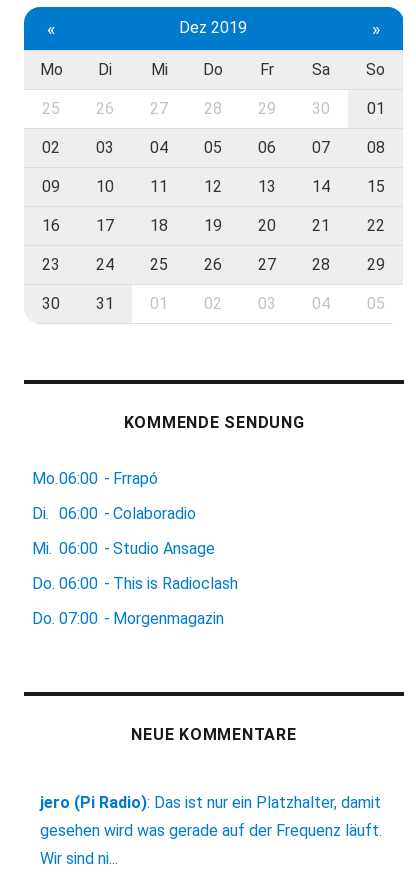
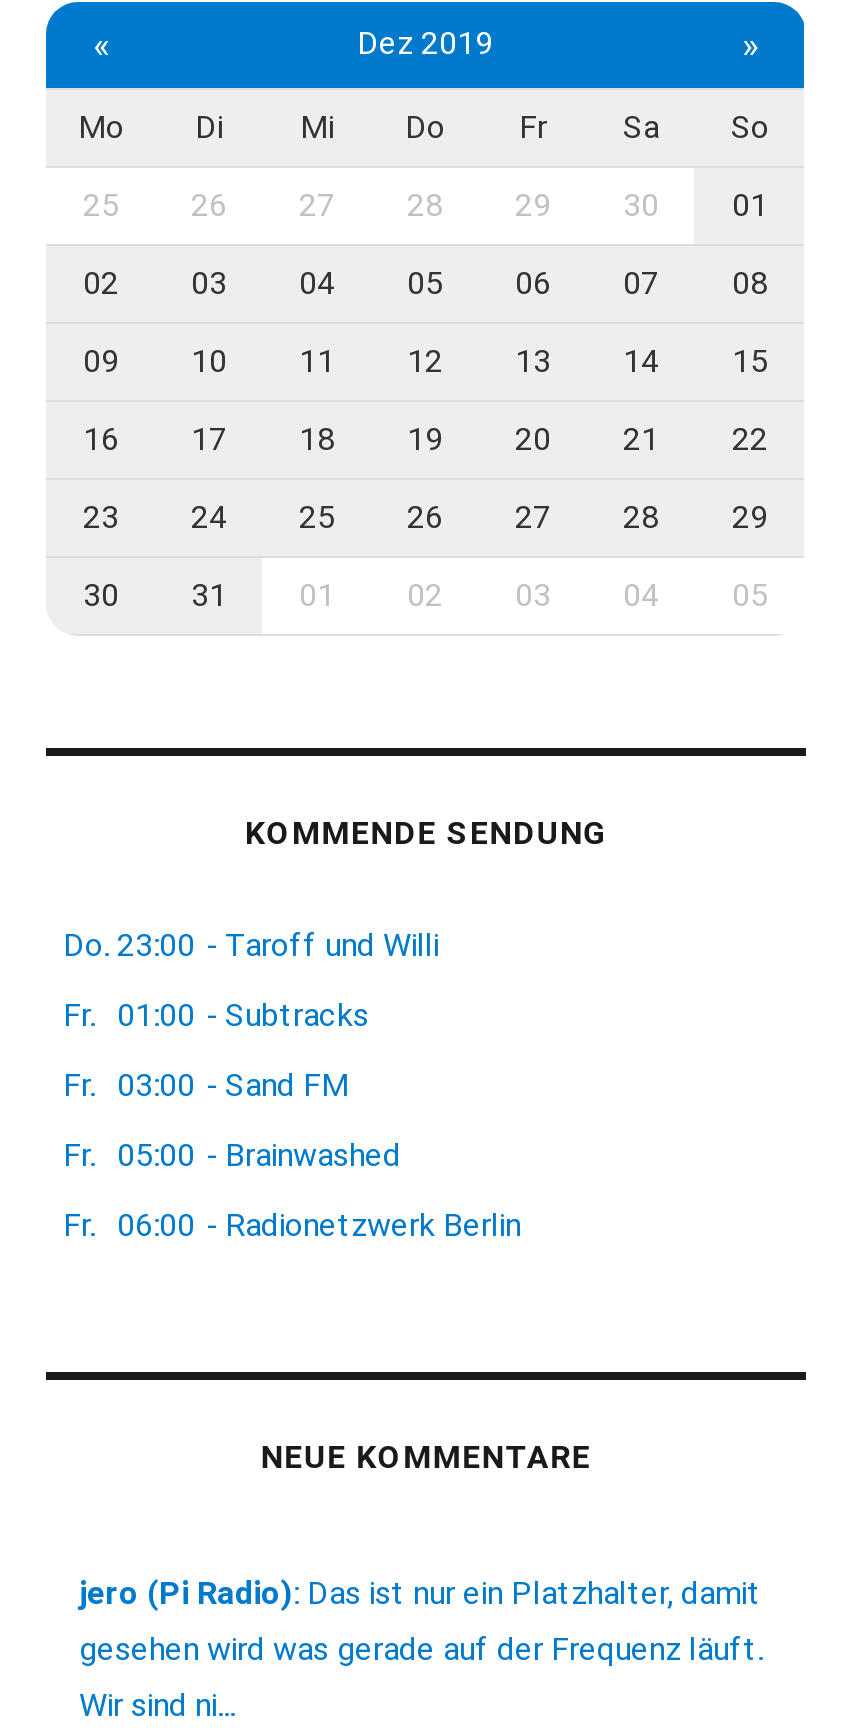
[32,469,158,488] Mo.06:00 - Frrapó -> [63,926,439,964] Do. 23:00 - Taroff und Willi
[32,504,196,523] Di. 06:00 - Colaboradio -> [63,996,369,1034] Fr. 01:00 - Subtracks
[32,539,215,558] Mi. 06:00 - Studio Ansage -> [63,1066,349,1104] Fr. 03:00 - Sand FM
[32,574,238,593] Do. 06:00 - This is Radioclash -> [63,1136,401,1174] Fr. 05:00 - Brainwashed
[32,609,224,628] Do. 07:00 - Morgenmagazin -> [63,1206,521,1244] Fr. 06:00 - Radionetzwerk Berlin

